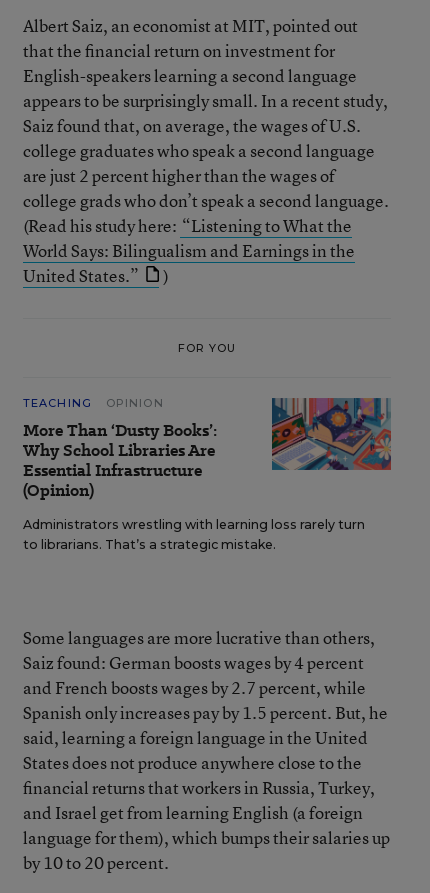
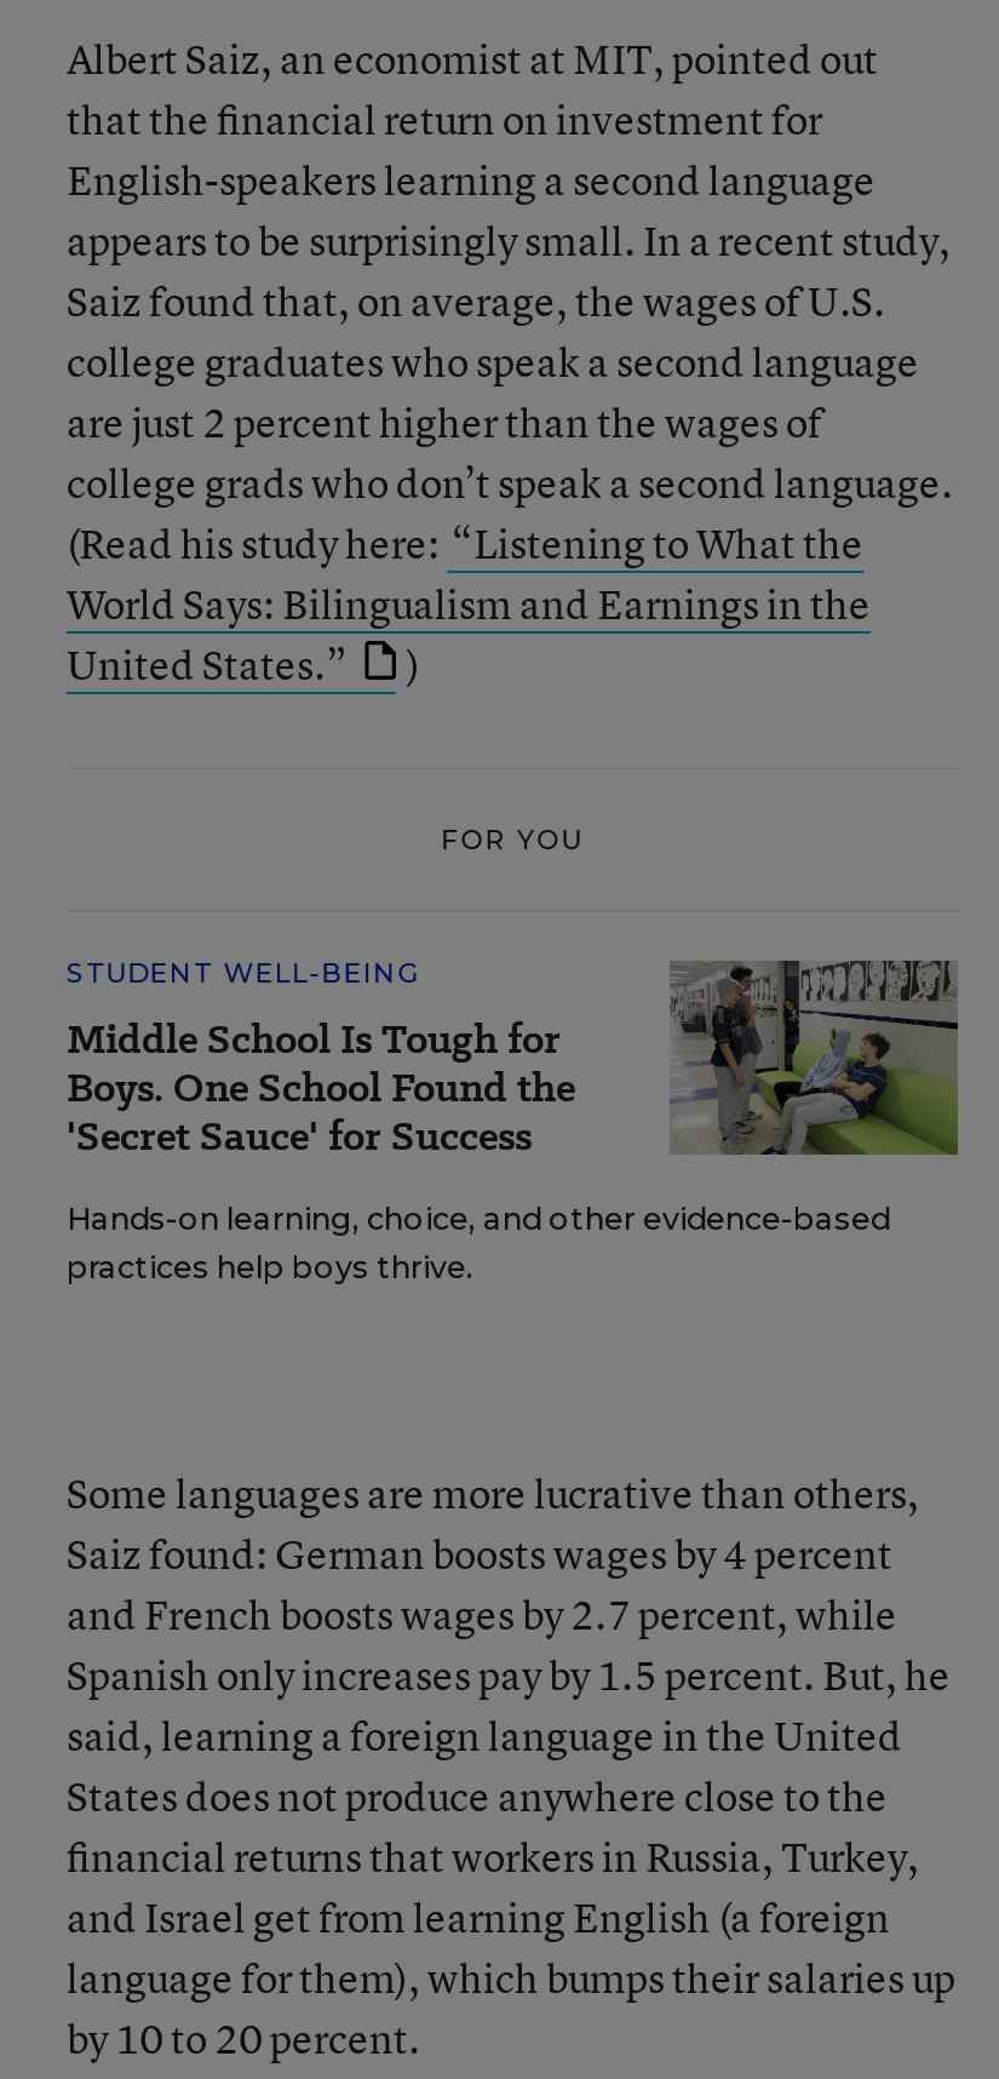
[23,396,217,502] TEACHING | OPINION | More Than ‘Dusty Books’: | Why School Libraries Are | Essential Infrastructure | (Opinion) -> [67,956,575,1164] STUDENT WELL-BEING | Middle School Is Tough for | Boys. One School Found the | 'Secret Sauce' for Success
[23,397,392,552] [image] | Administrators wrestling with learning loss rarely turn | to librarians. That’s a strategic mistake. -> [67,958,960,1285] [image] | Hands-on learning, choice, and other evidence-based | practices help boys thrive.

